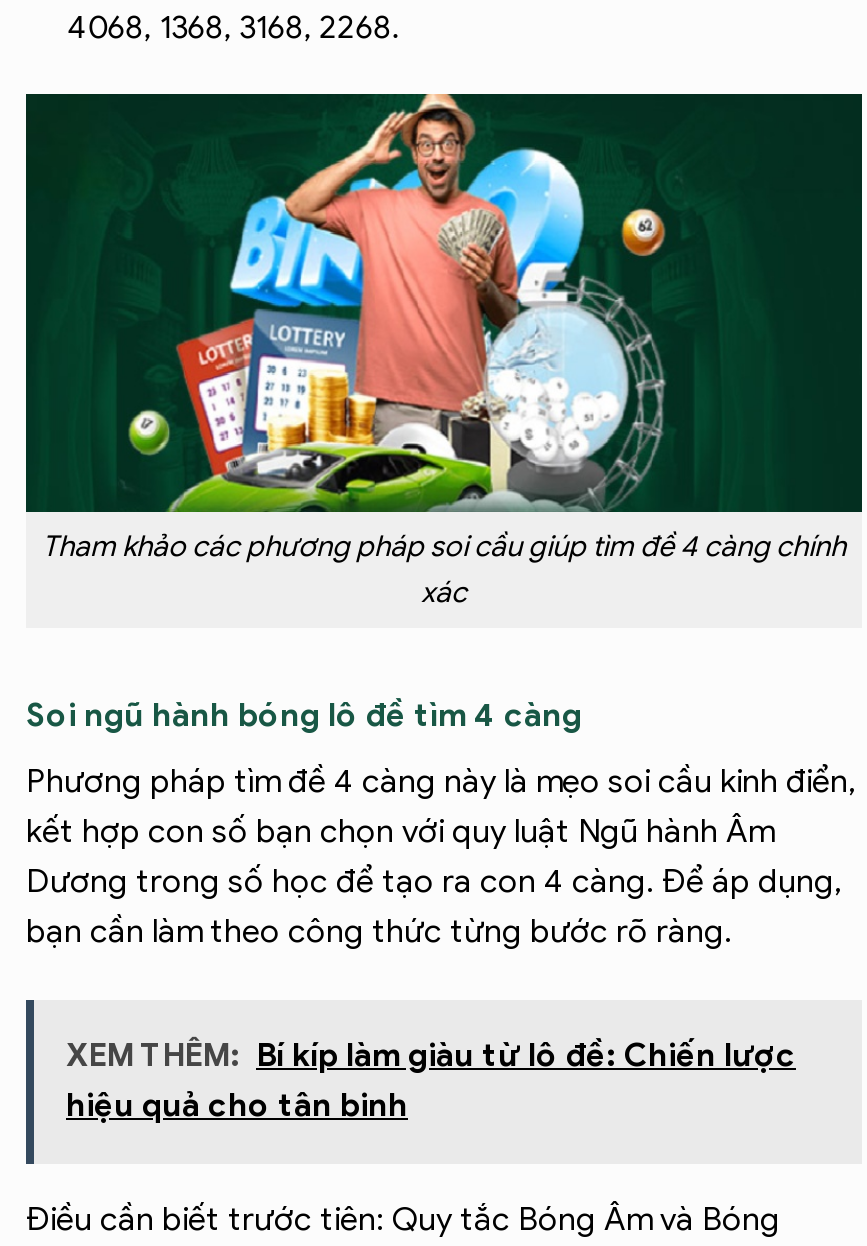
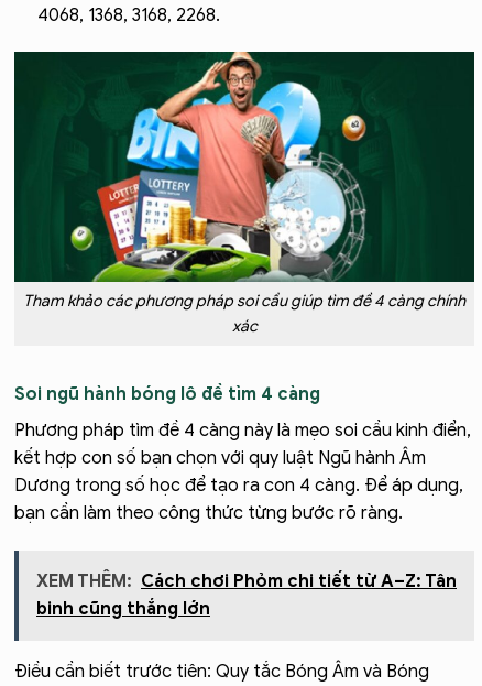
[66,1035,796,1125] XEM THÊM: Bí kíp làm giàu từ lô đề: Chiến lược | hiệu quả cho tân binh -> [36,570,457,619] XEM THÊM: Cách chơi Phỏm chi tiết từ A–Z: Tân | binh cũng thắng lớn

